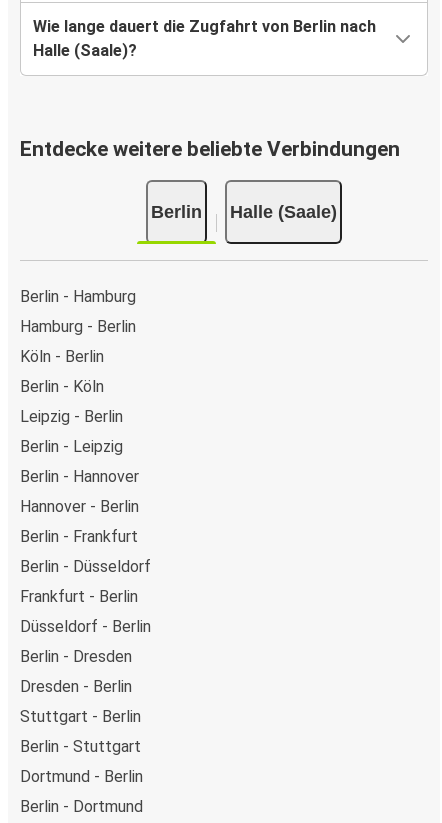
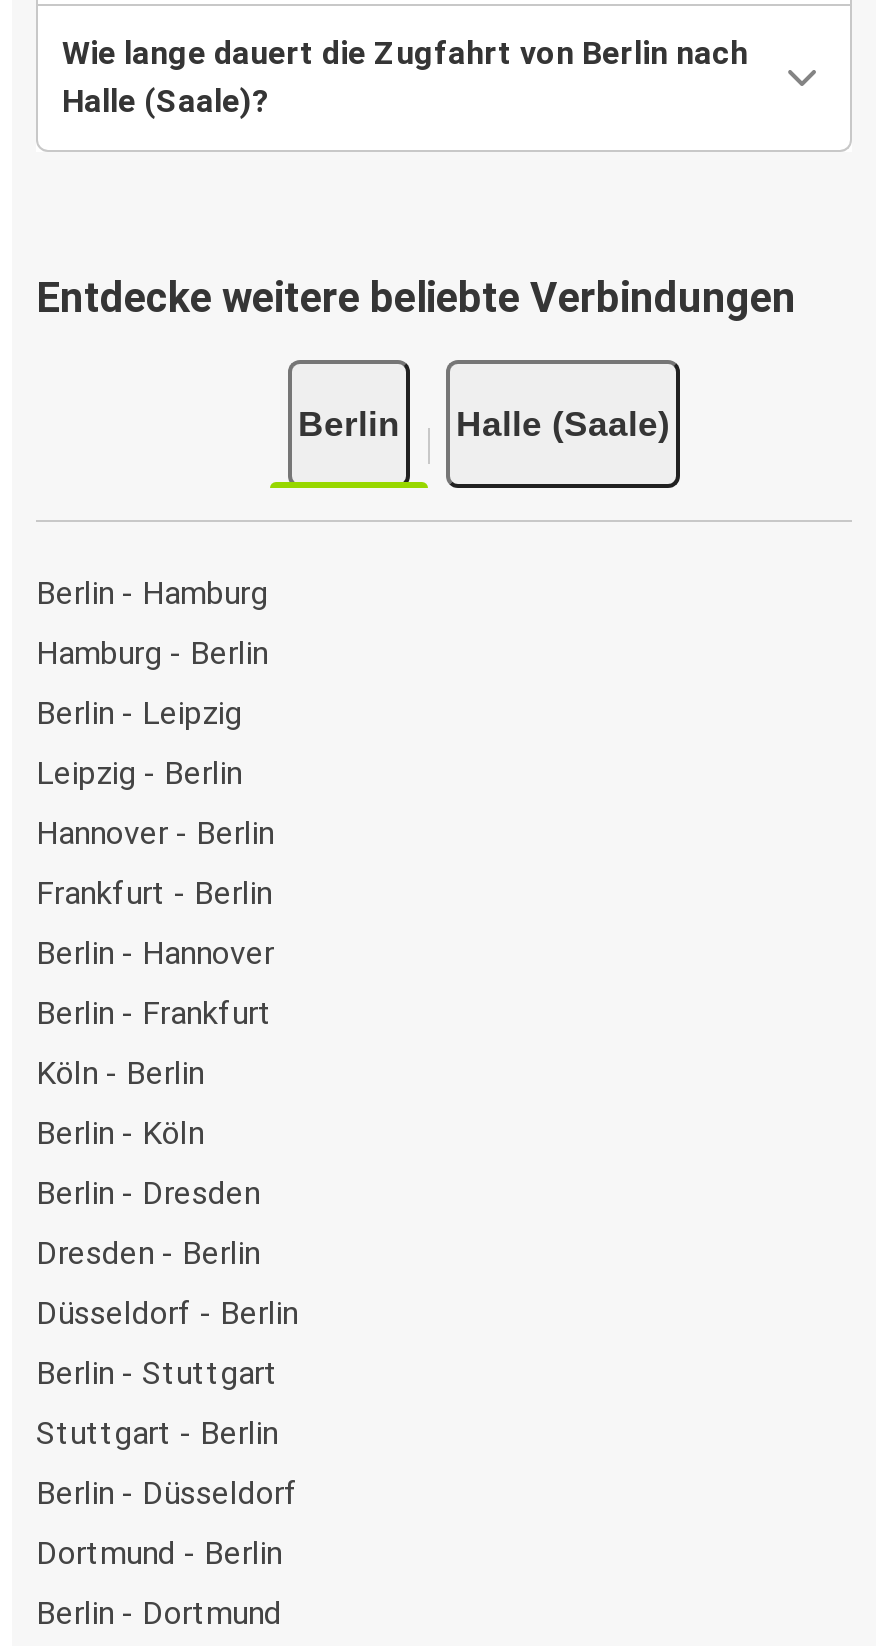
moved [20,347,104,396] -> [36,1054,204,1152]: Köln - Berlin | Berlin - Köln
moved [20,407,139,546] -> [36,694,274,1032]: Leipzig - Berlin | Berlin - Leipzig | Berlin - Hannover | Hannover - Berlin | Berlin - Frankfurt
moved [20,557,151,576] -> [36,1474,298,1512]: Berlin - Düsseldorf
moved [20,587,138,606] -> [36,874,272,912]: Frankfurt - Berlin
moved [20,617,151,636] -> [36,1294,298,1332]: Düsseldorf - Berlin
moved [20,647,132,696] -> [36,1174,260,1272]: Berlin - Dresden | Dresden - Berlin
moved [20,737,141,756] -> [36,1354,278,1392]: Berlin - Stuttgart

